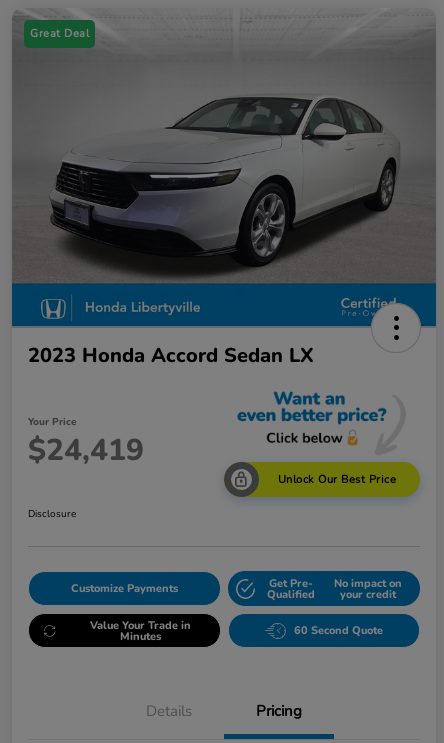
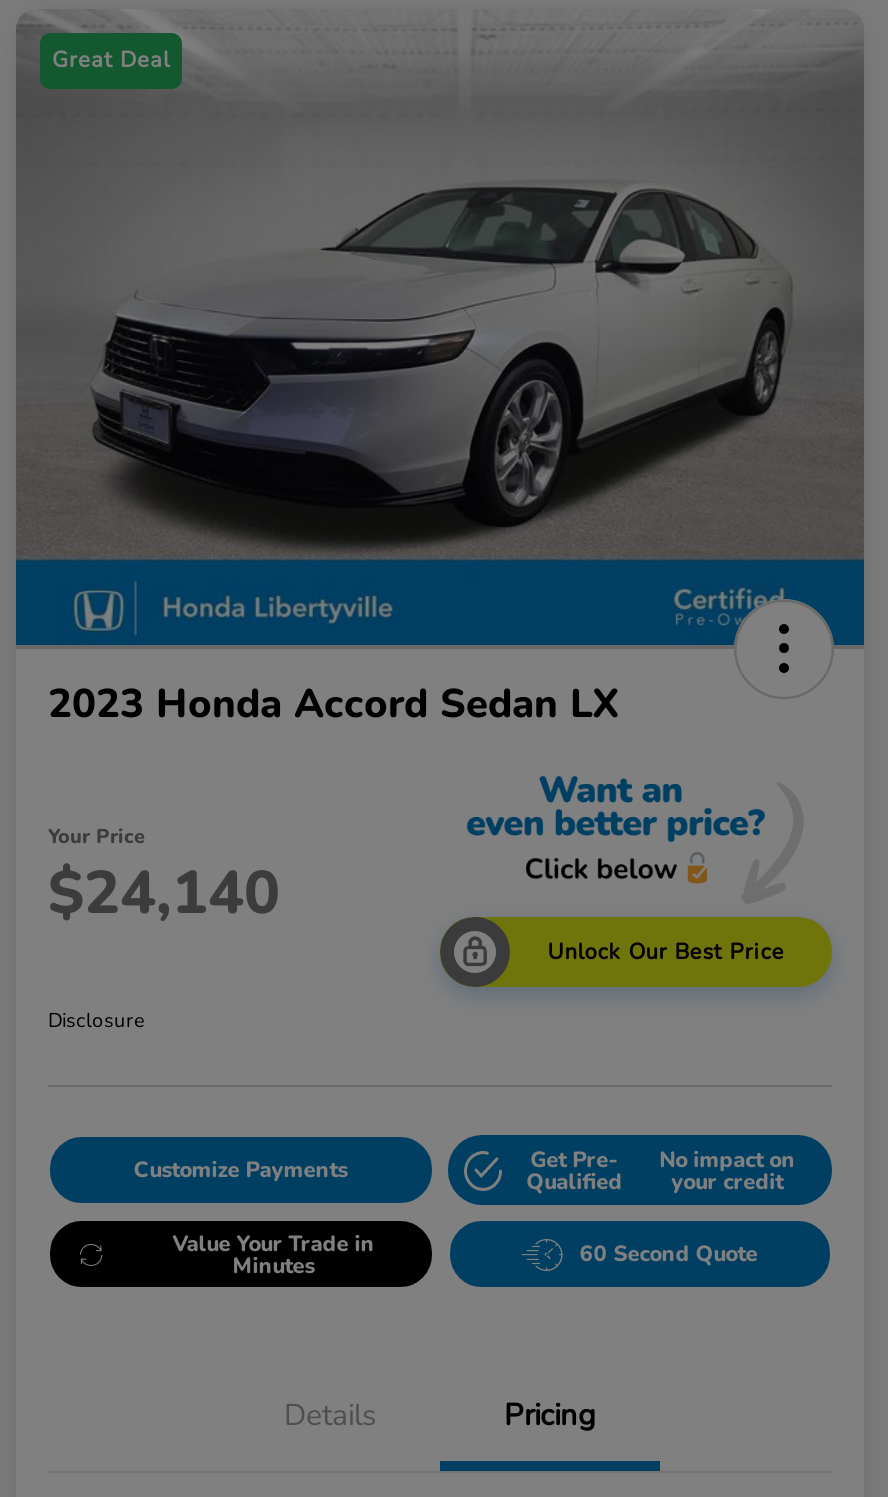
[28,430,144,471] $24,419 -> [48,853,280,935] $24,140

